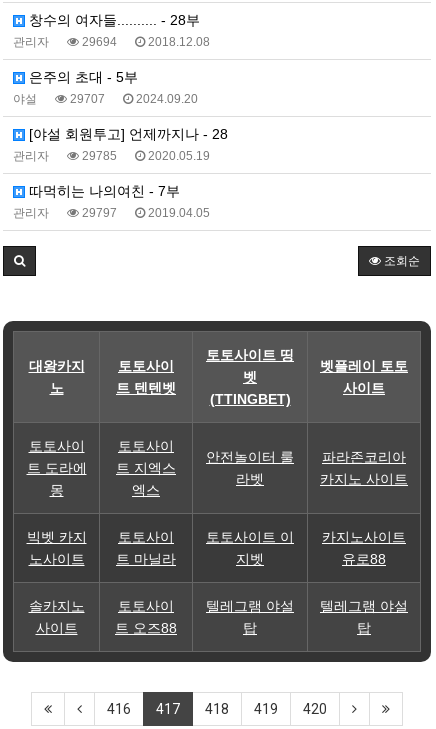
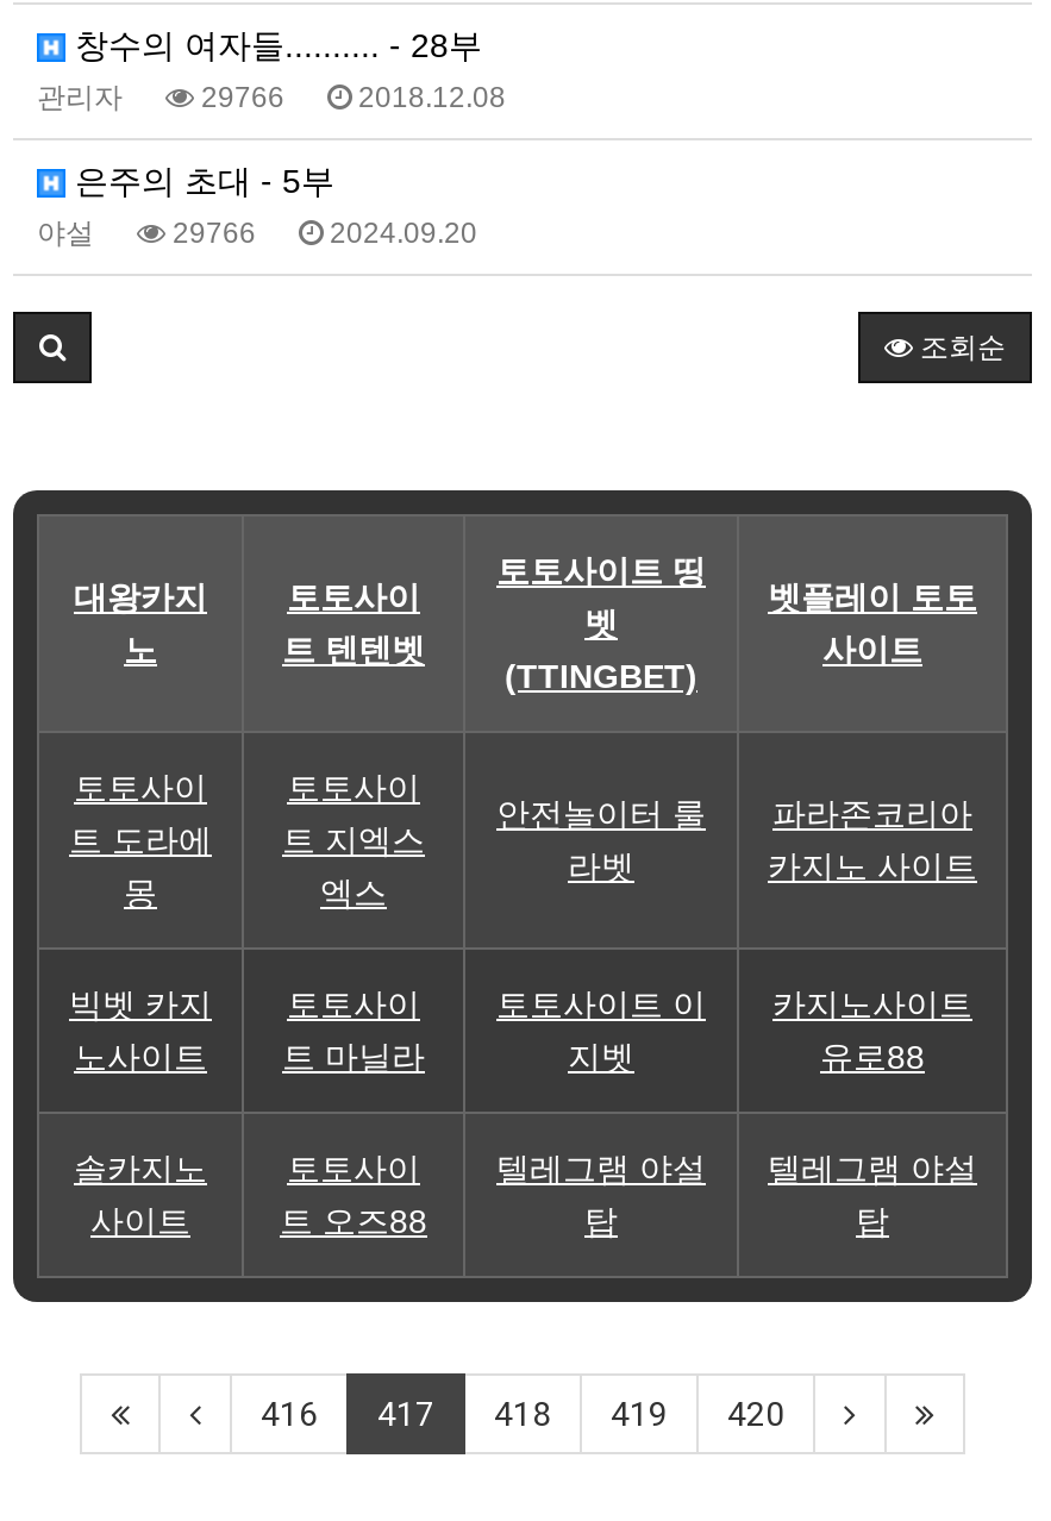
[79,35,210,49] 29694 2018.12.08 -> [194,81,506,114] 29766 2018.12.08
[67,92,198,106] 29707 2024.09.20 -> [165,216,477,250] 29766 2024.09.20
[13,126,228,220] [야설 회원투고] 언제까지나 - 28 | 관리자 | 29785 | 2020.05.19 | 따먹히는 나의여친 - 7부 | 관리자 | 29797 | 2019.04.05 -> none

